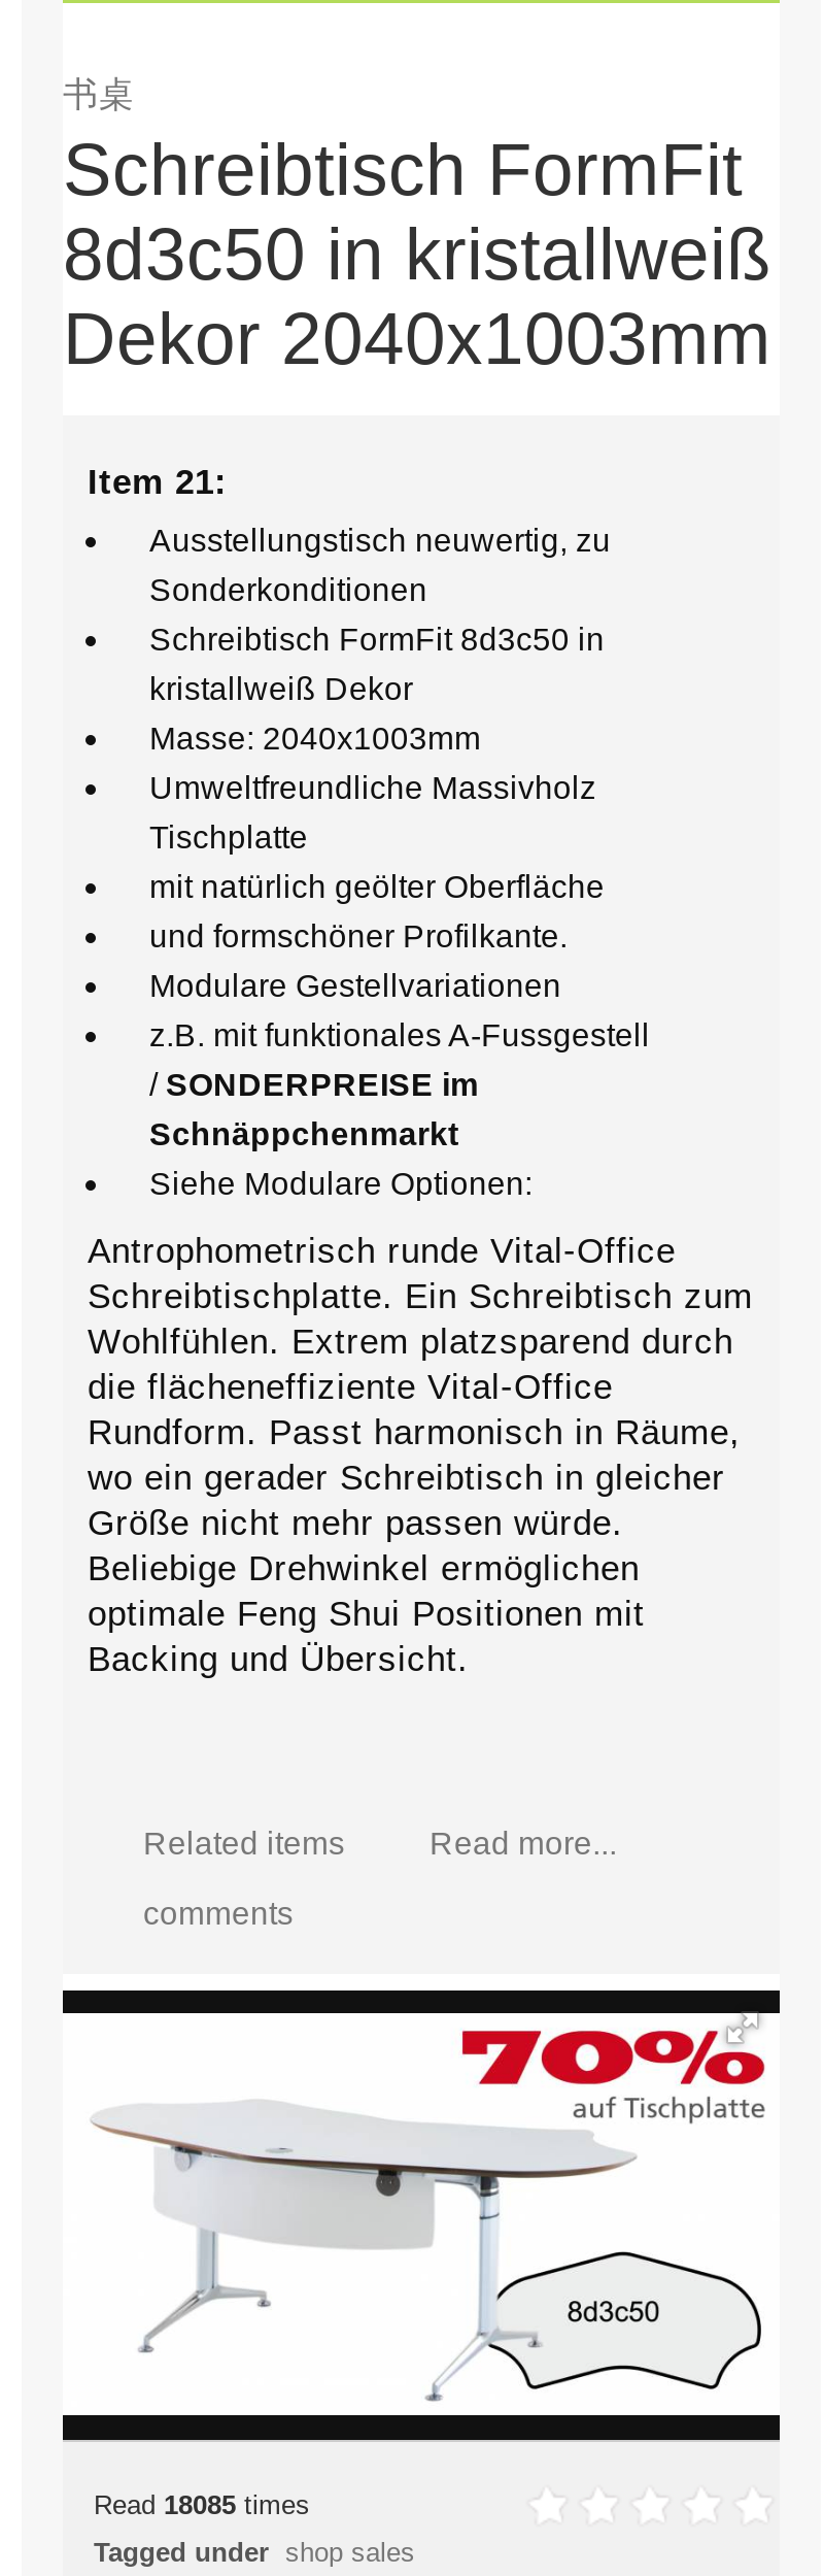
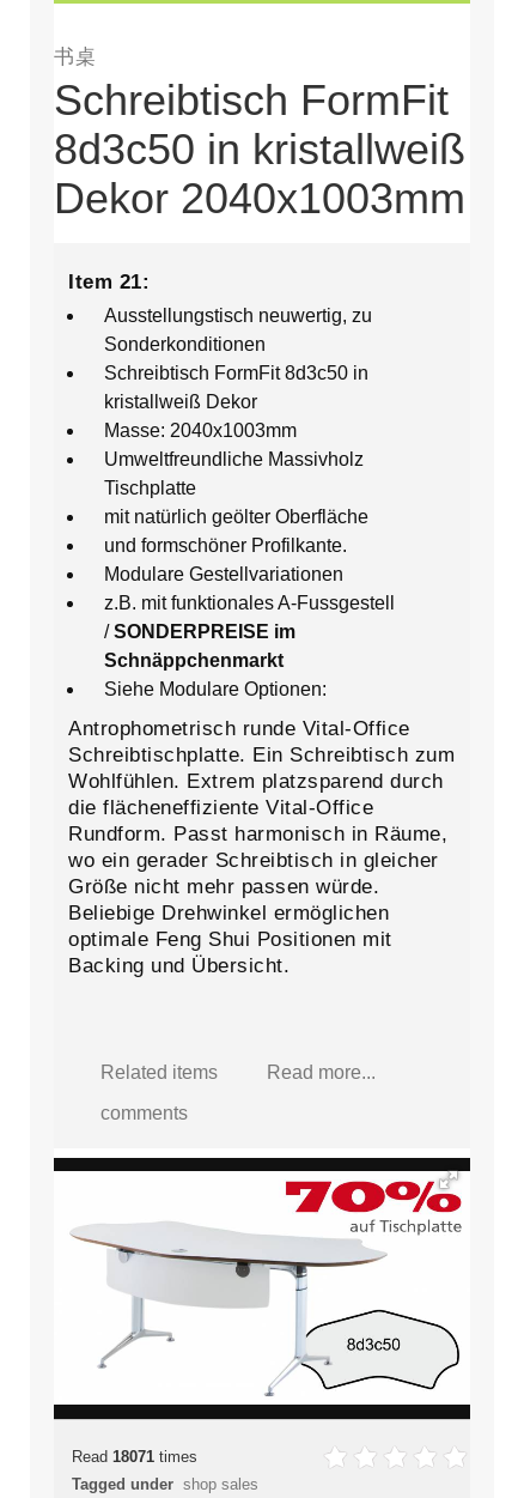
[94,2488,310,2519] Read 18085 times -> [72,1447,197,1465] Read 18071 times

